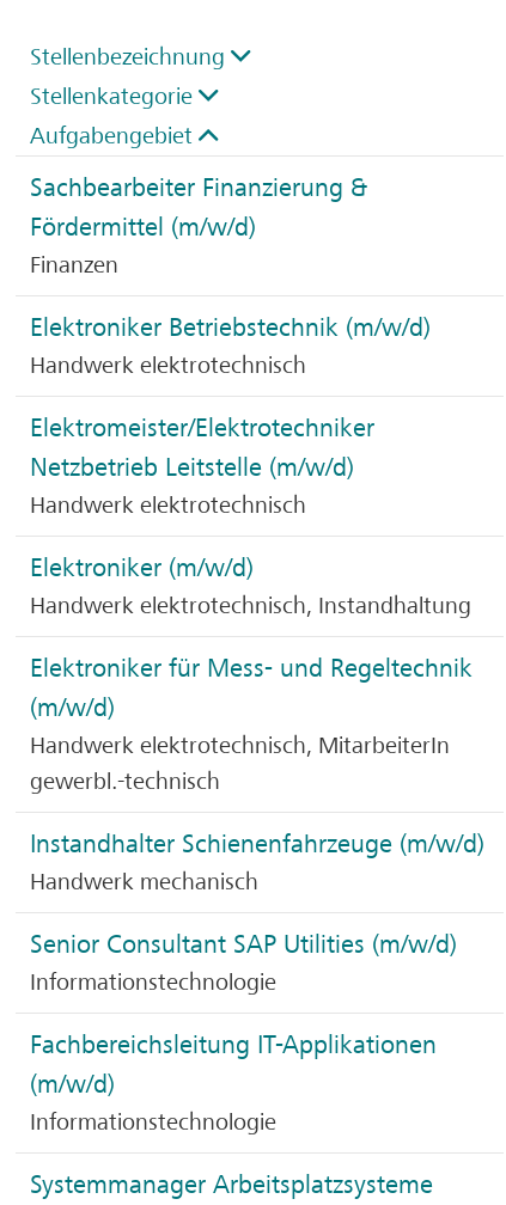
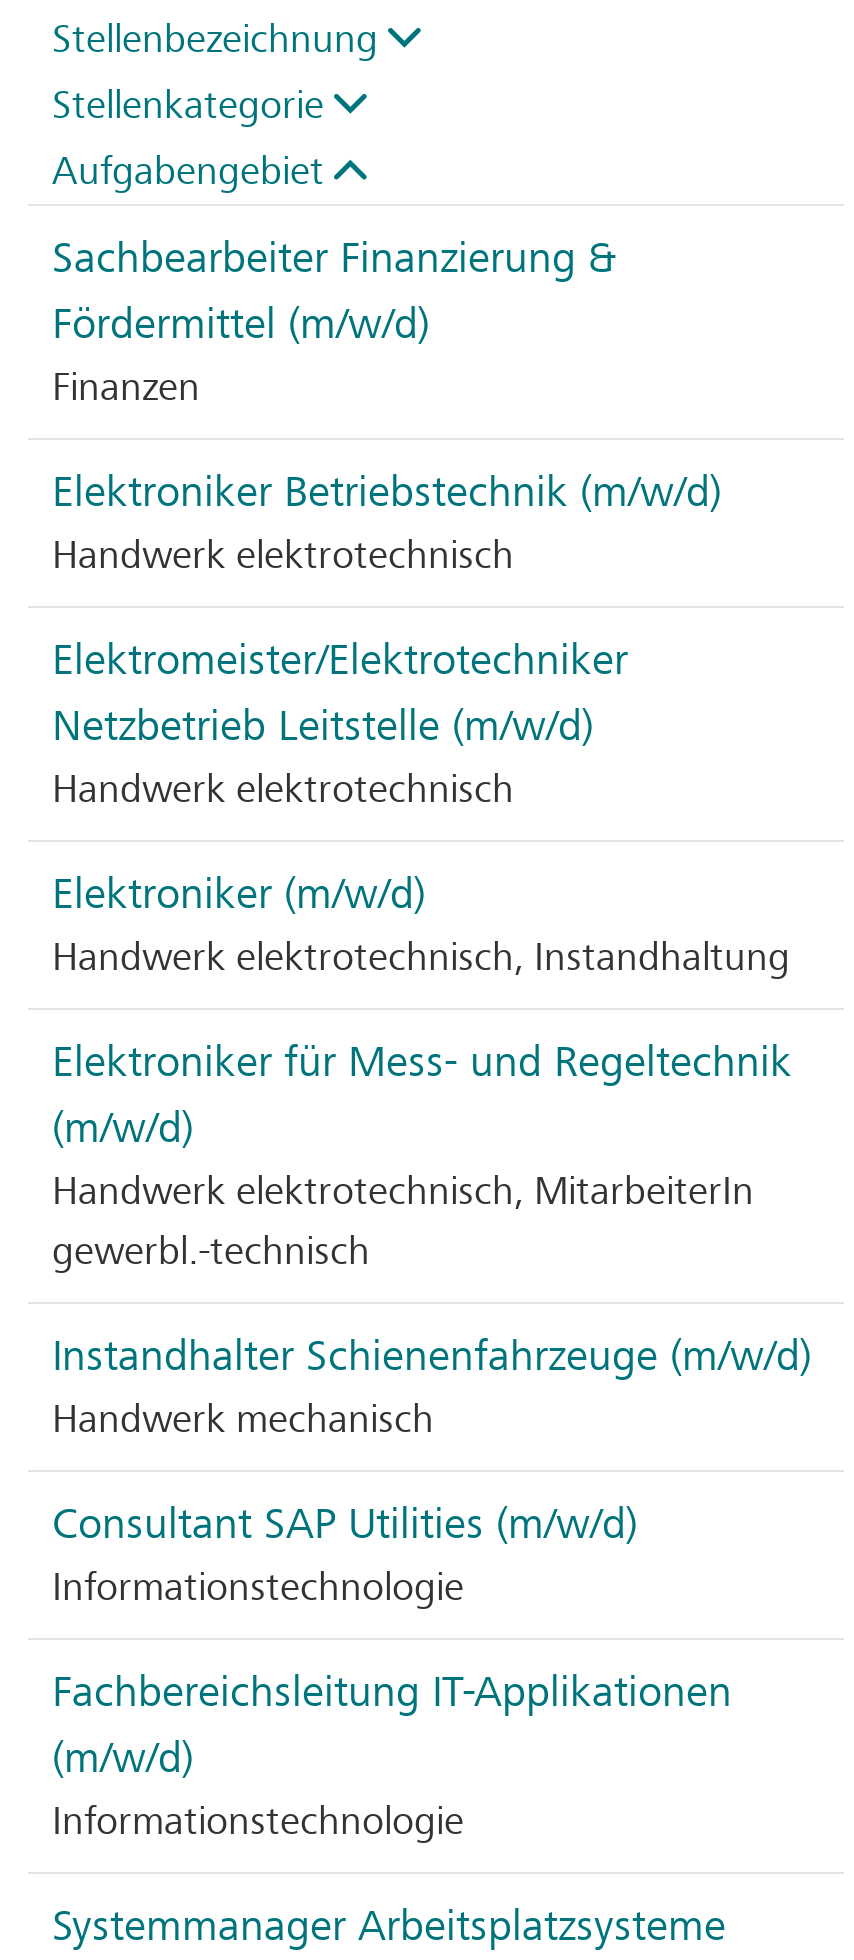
[30,929,457,960] Senior Consultant SAP Utilities (m/w/d) -> [52,1498,638,1550] Consultant SAP Utilities (m/w/d)

